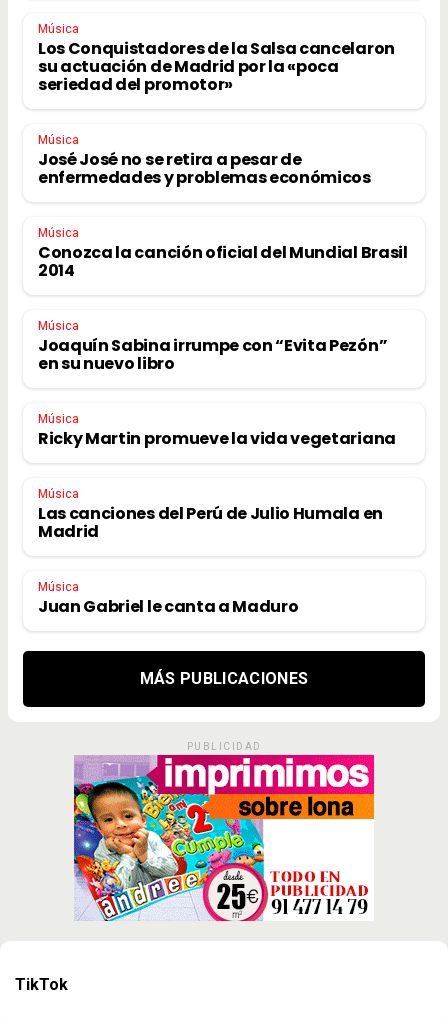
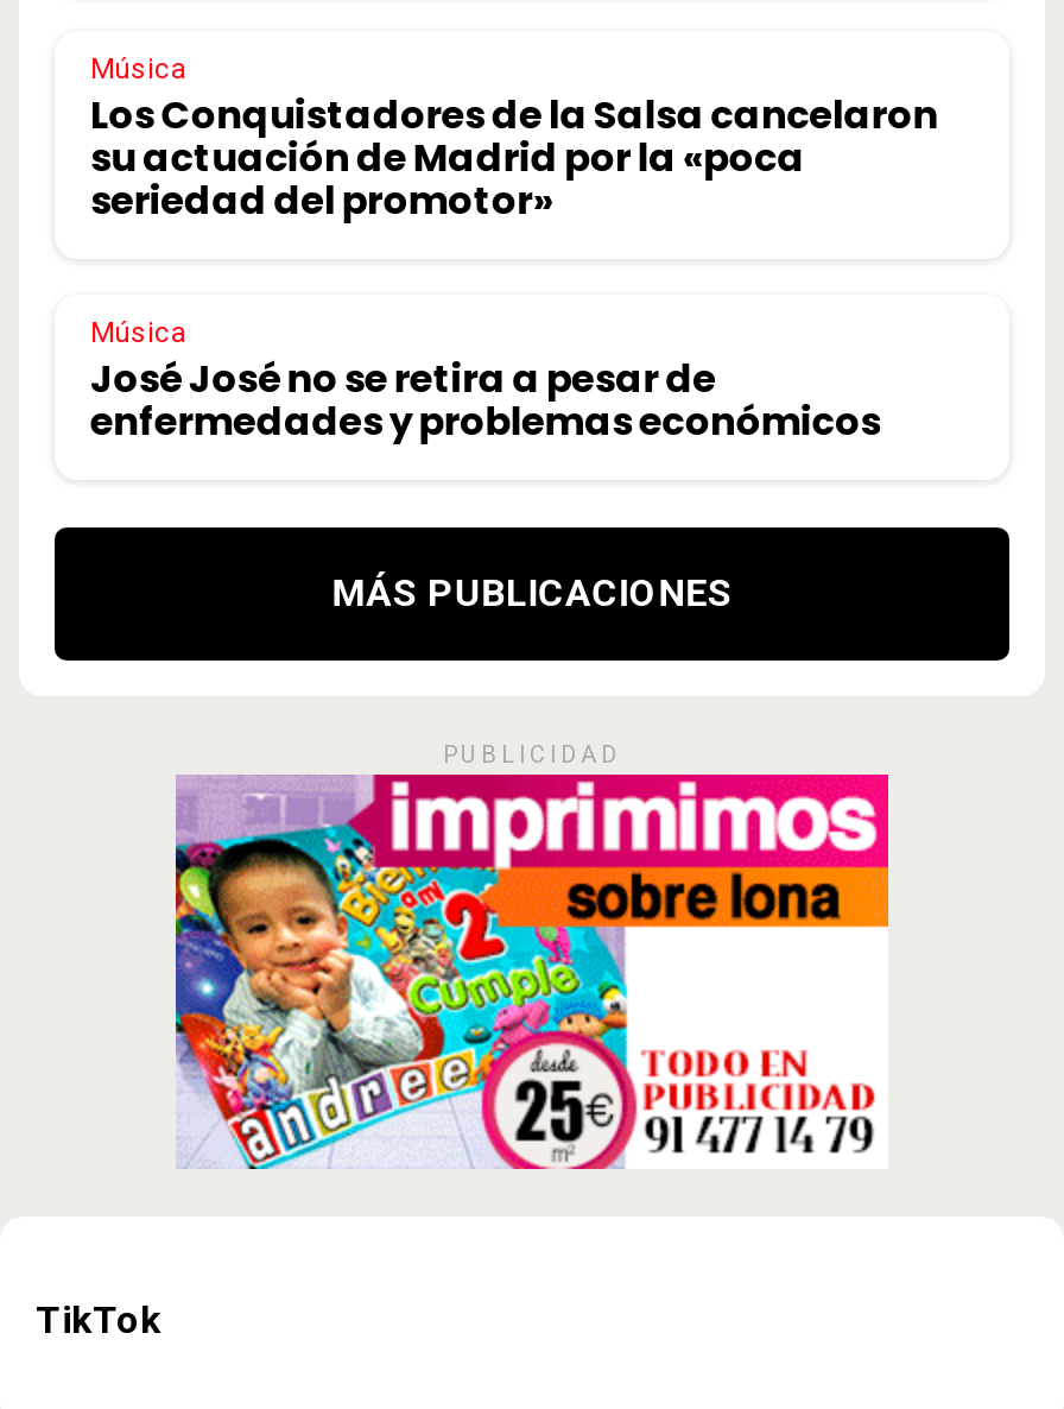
[38,226,408,618] Música | Conozca la canción oficial del Mundial Brasil | 2014 | Música | Joaquín Sabina irrumpe con “Evita Pezón” | en su nuevo libro | Música | Ricky Martin promueve la vida vegetariana | Música | Las canciones del Perú de Julio Humala en | Madrid | Música | Juan Gabriel le canta a Maduro -> none

